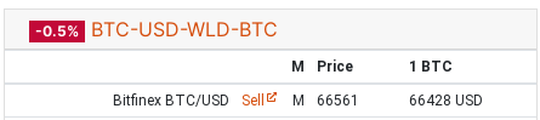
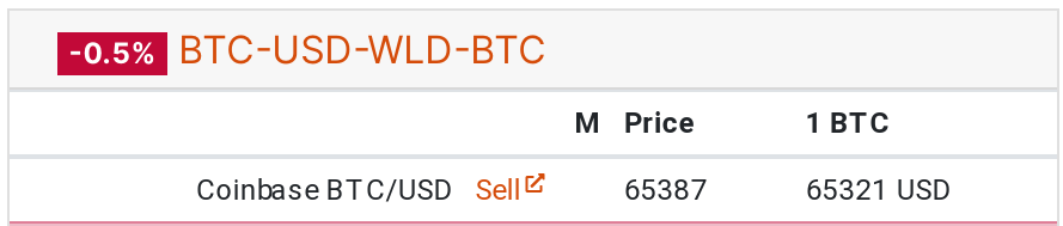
[113,92,230,109] Bitfinex BTC/USD -> [197,173,452,207] Coinbase BTC/USD
[292,92,483,109] M | 66561 | 66428 USD -> [624,173,951,207] 65387 | 65321 USD

